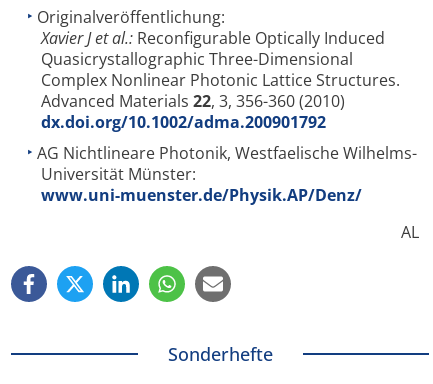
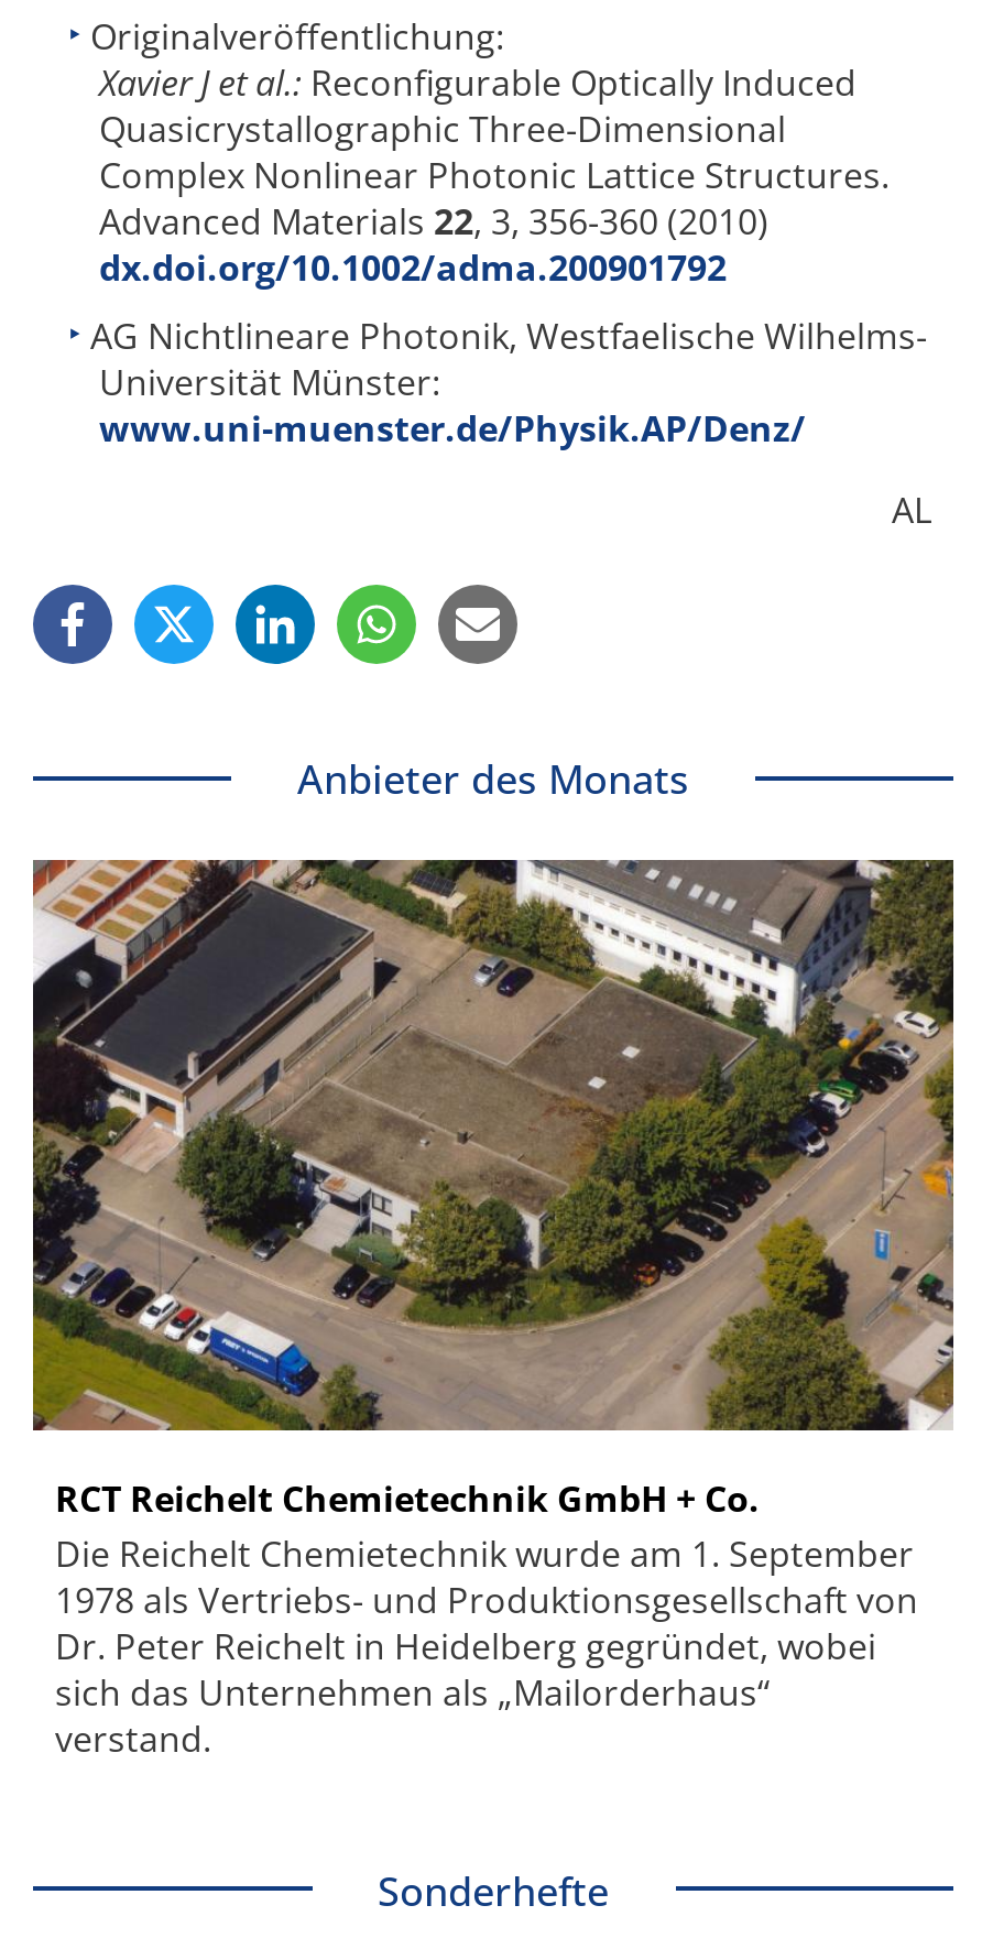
none -> [31,858,956,1762] [image] | RCT Reichelt Chemietechnik GmbH + Co. | Die Reichelt Chemietechnik wurde am 1. September | 1978 als Vertriebs- und Produktionsgesellschaft von | Dr. Peter Reichelt in Heidelberg gegründet, wobei | sich das Unternehmen als „Mailorderhaus“ | verstand.
none -> [297,753,689,805] Anbieter des Monats

